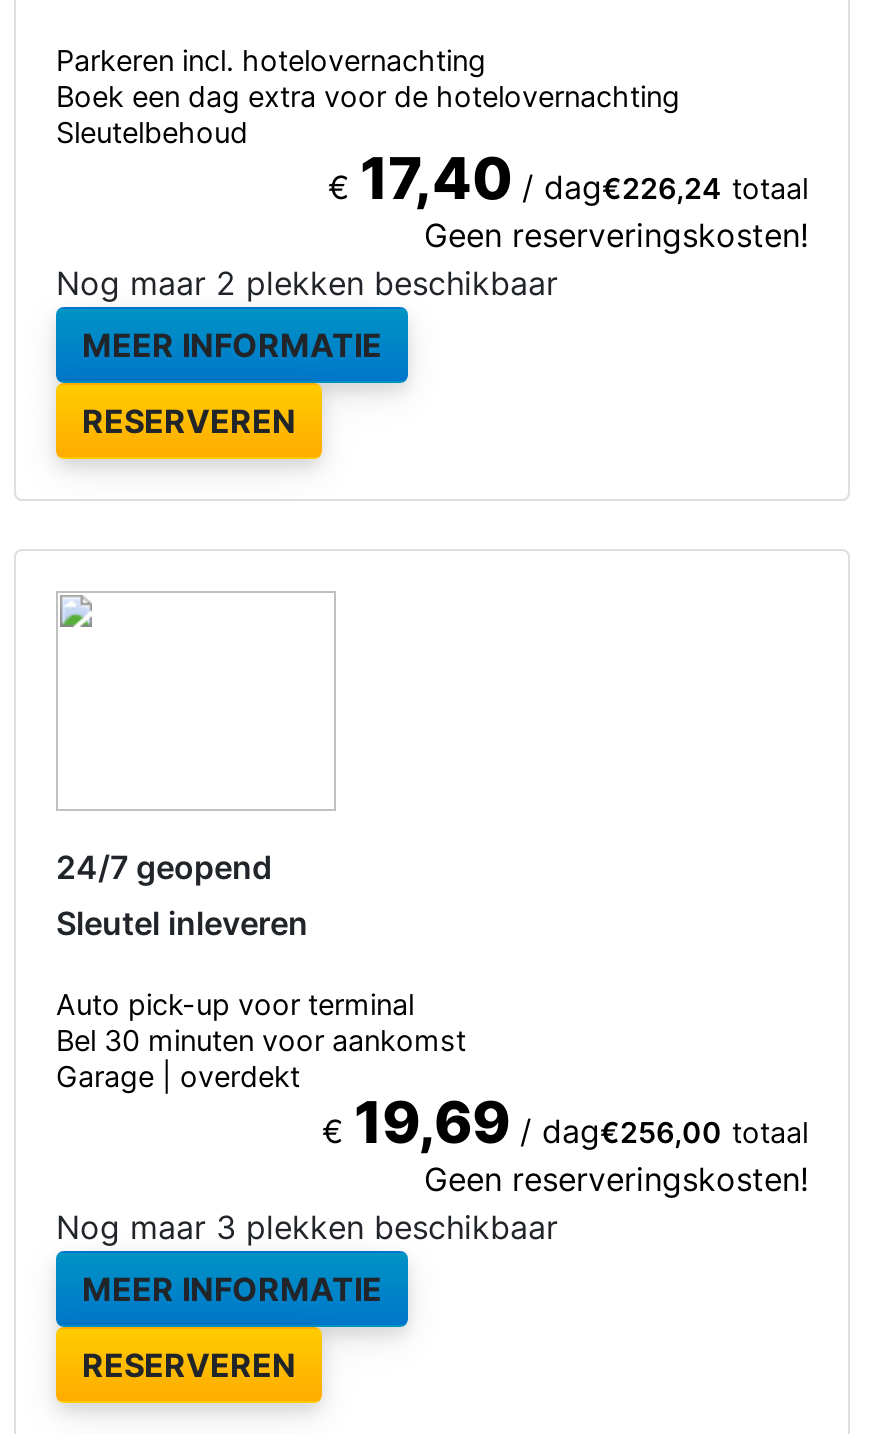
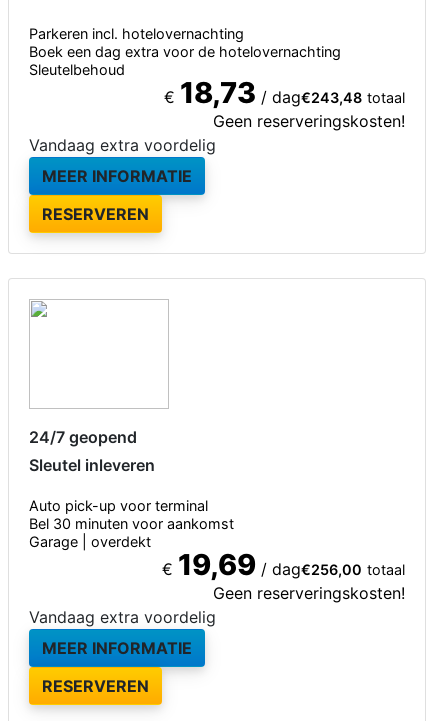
[328,143,808,213] €17,40 / dag€226,24 totaal -> [164,75,405,110] €18,73 / dag€243,48 totaal
[56,263,558,303] Nog maar 2 plekken beschikbaar -> [29,135,216,155] Vandaag extra voordelig
[56,1207,558,1247] Nog maar 3 plekken beschikbaar -> [29,607,216,627] Vandaag extra voordelig

